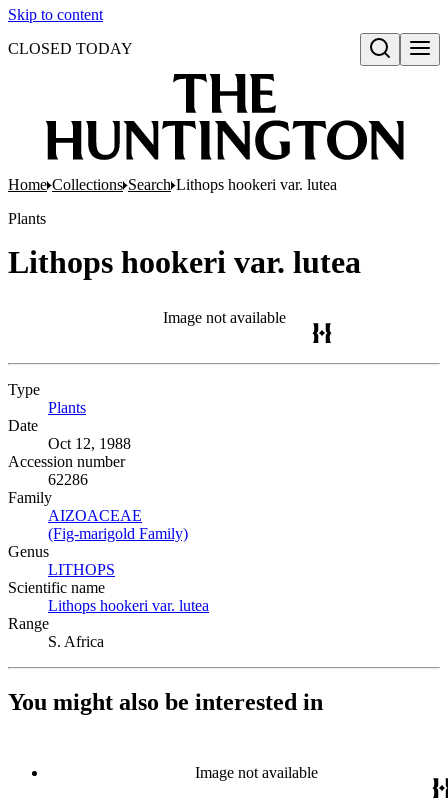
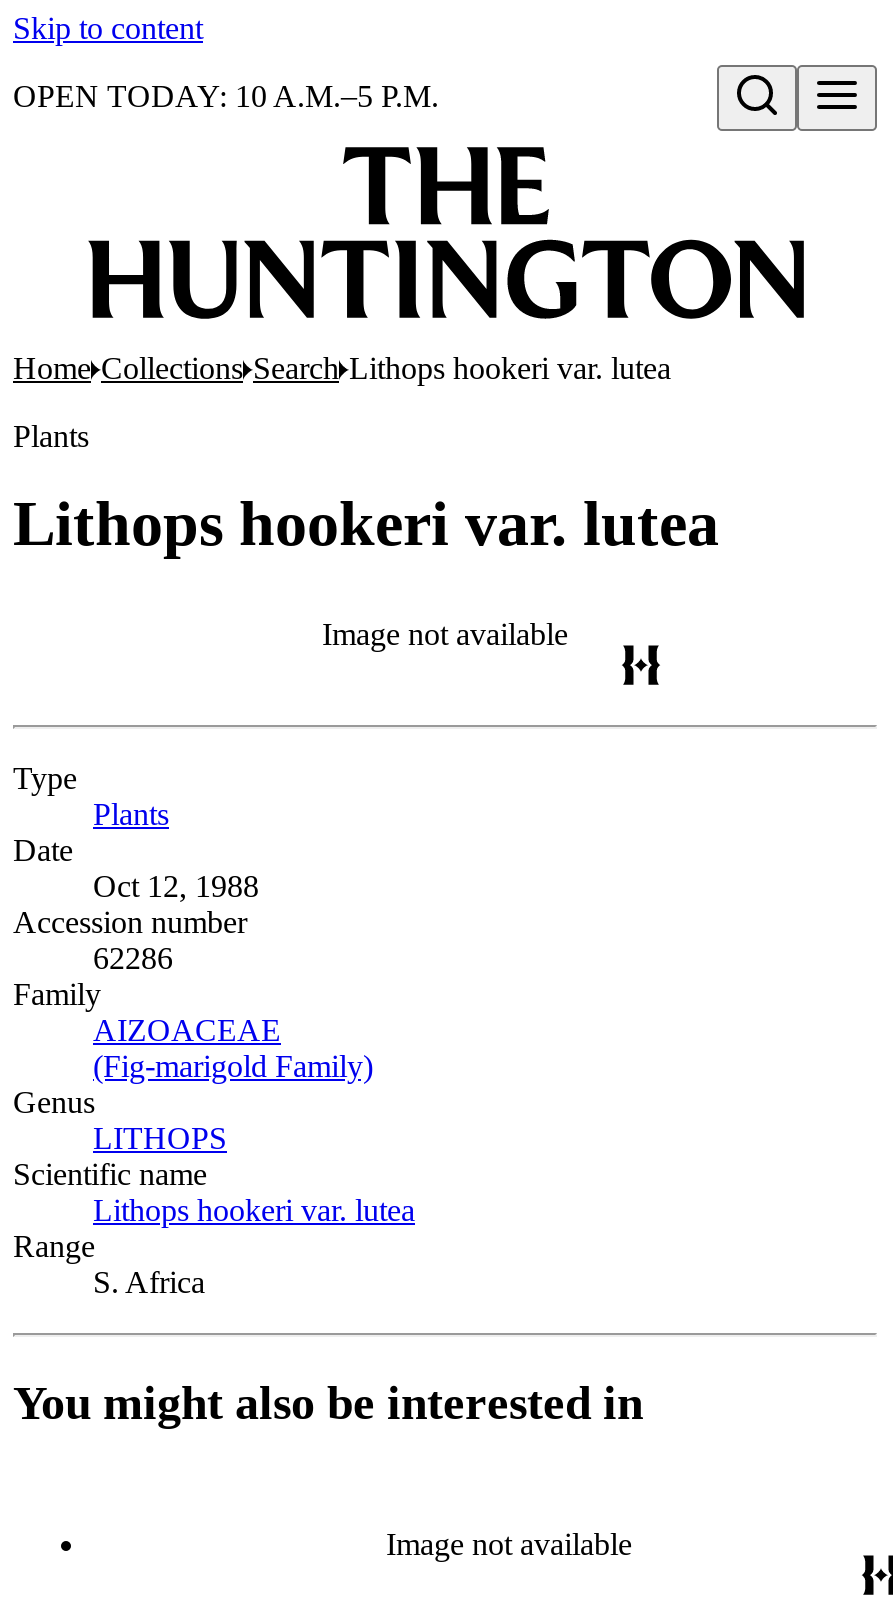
[8,40,133,57] CLOSED TODAY -> [13,79,439,113] OPEN TODAY: 10 A.M.–5 P.M.

